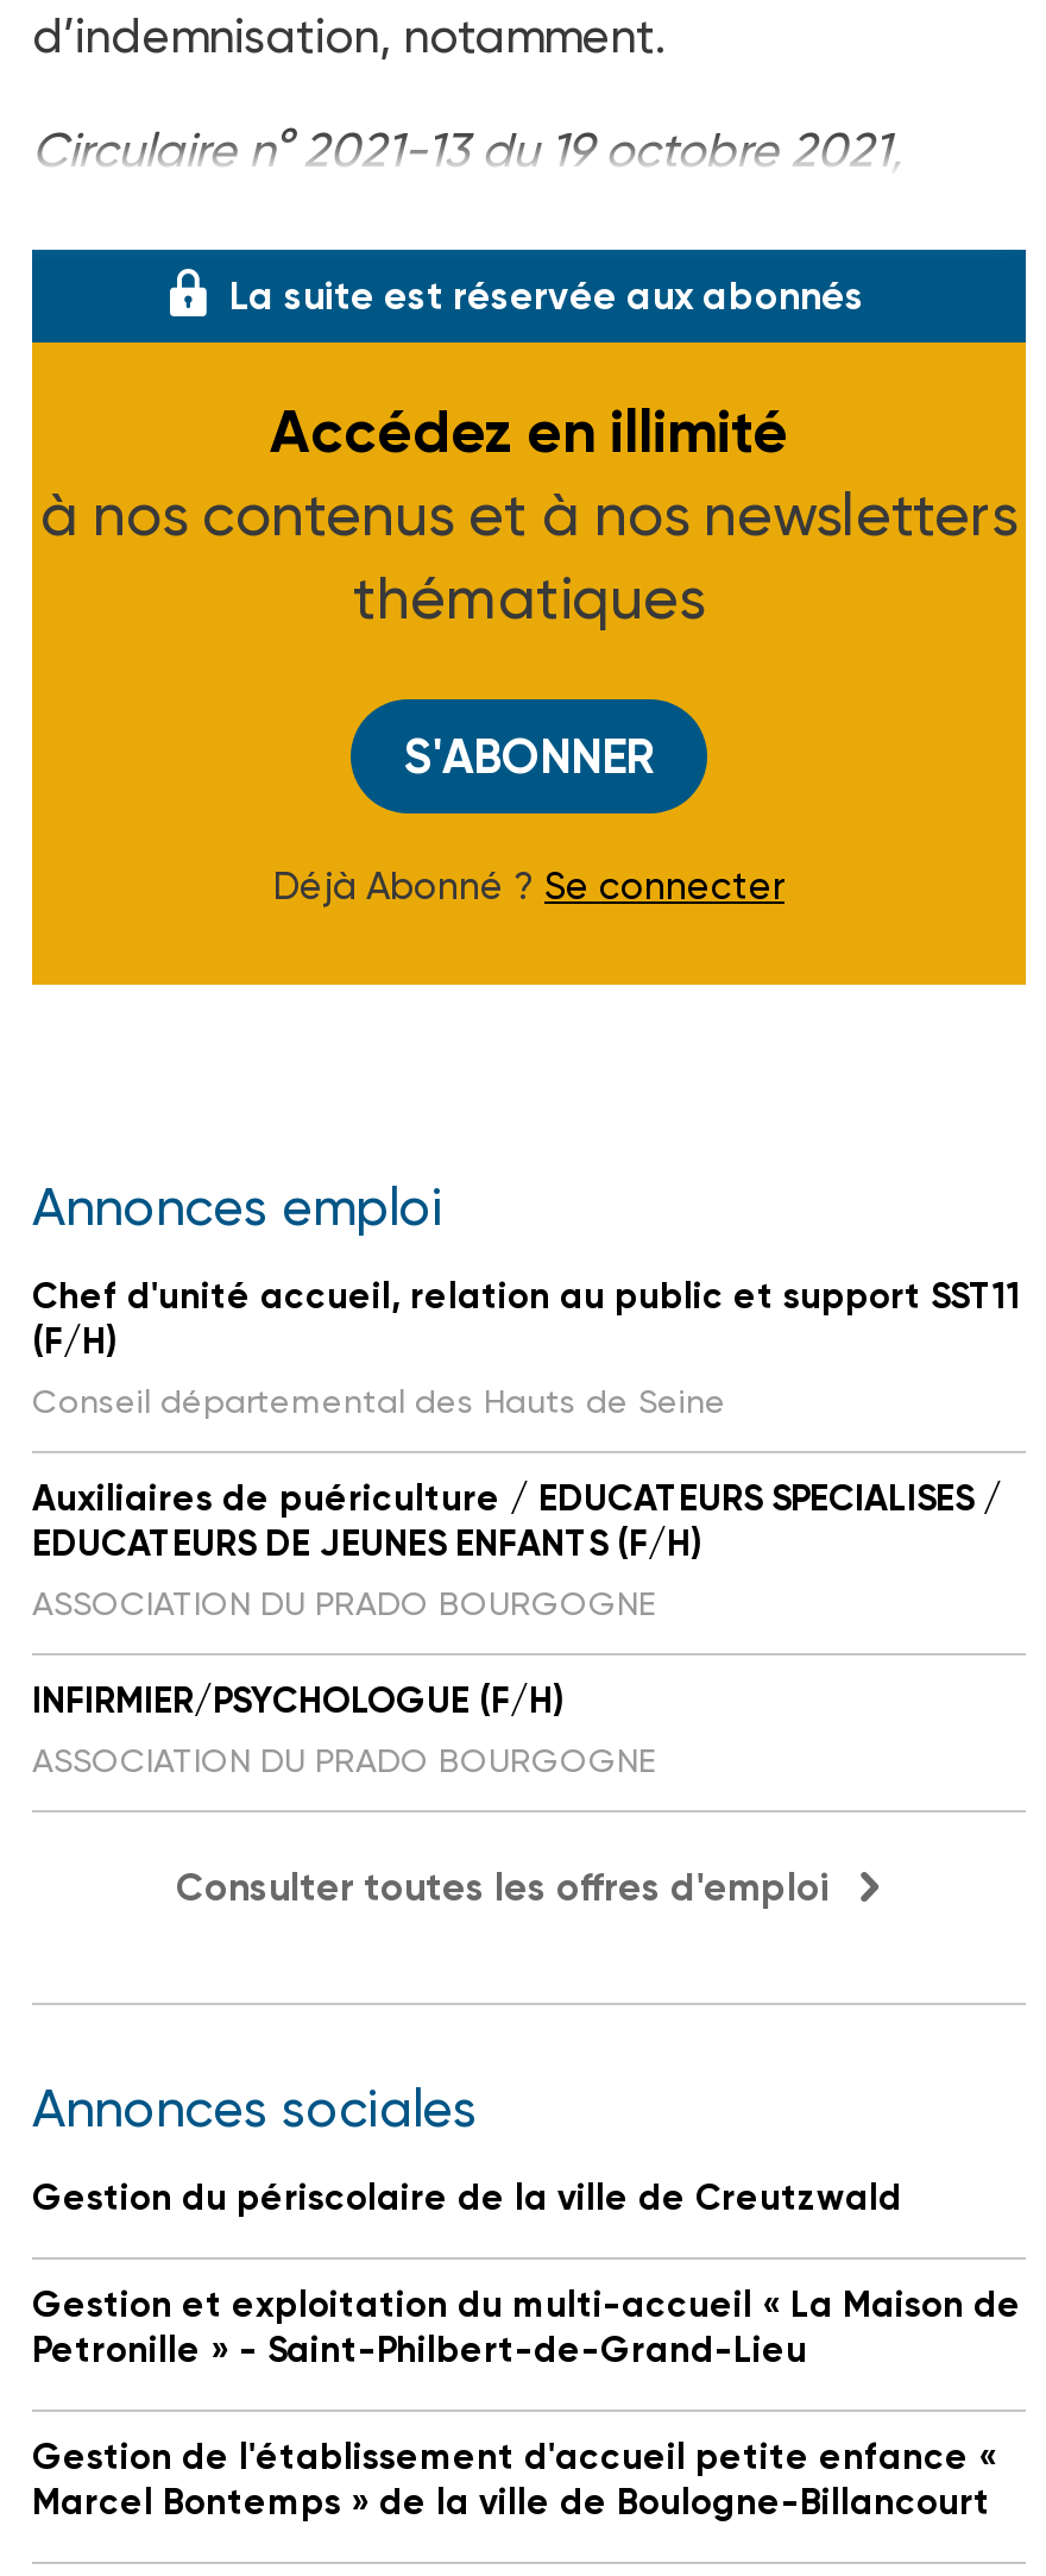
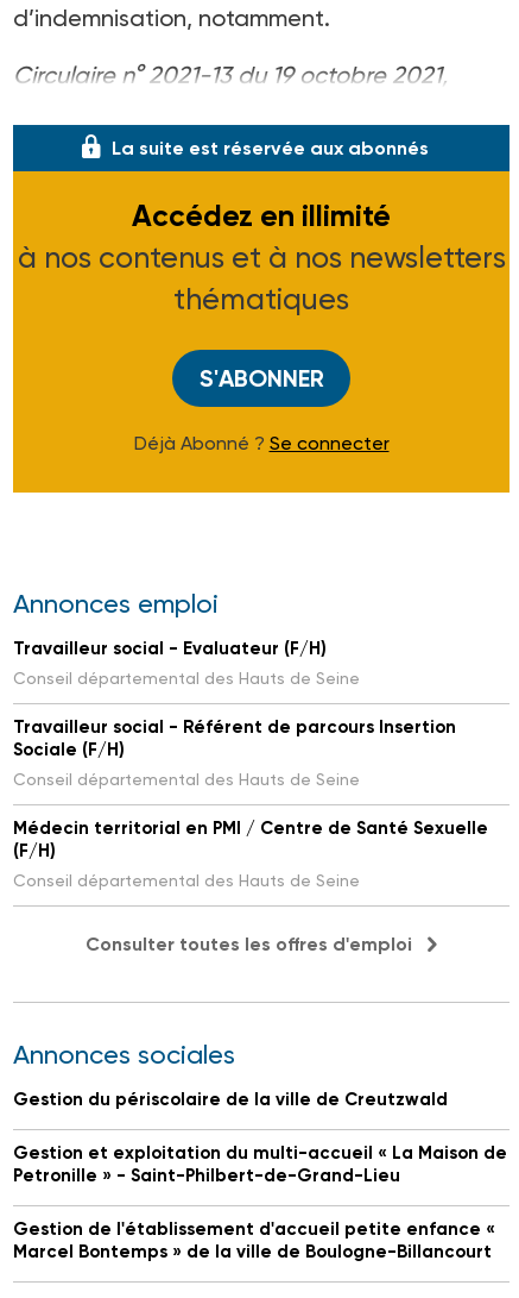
[32,1275,1021,1318] Chef d'unité accueil, relation au public et support SST11 -> [13,638,488,839] Travailleur social - Evaluateur (F/H) | Conseil départemental des Hauts de Seine | Travailleur social - Référent de parcours Insertion | Sociale (F/H) | Conseil départemental des Hauts de Seine | Médecin territorial en PMI / Centre de Santé Sexuelle
moved [32,1320,726,1420] -> [13,840,360,890]: (F/H) | Conseil départemental des Hauts de Seine
[32,1477,1002,1779] Auxiliaires de puériculture / EDUCATEURS SPECIALISES / | EDUCATEURS DE JEUNES ENFANTS (F/H) | ASSOCIATION DU PRADO BOURGOGNE | INFIRMIER/PSYCHOLOGUE (F/H) | ASSOCIATION DU PRADO BOURGOGNE -> none

